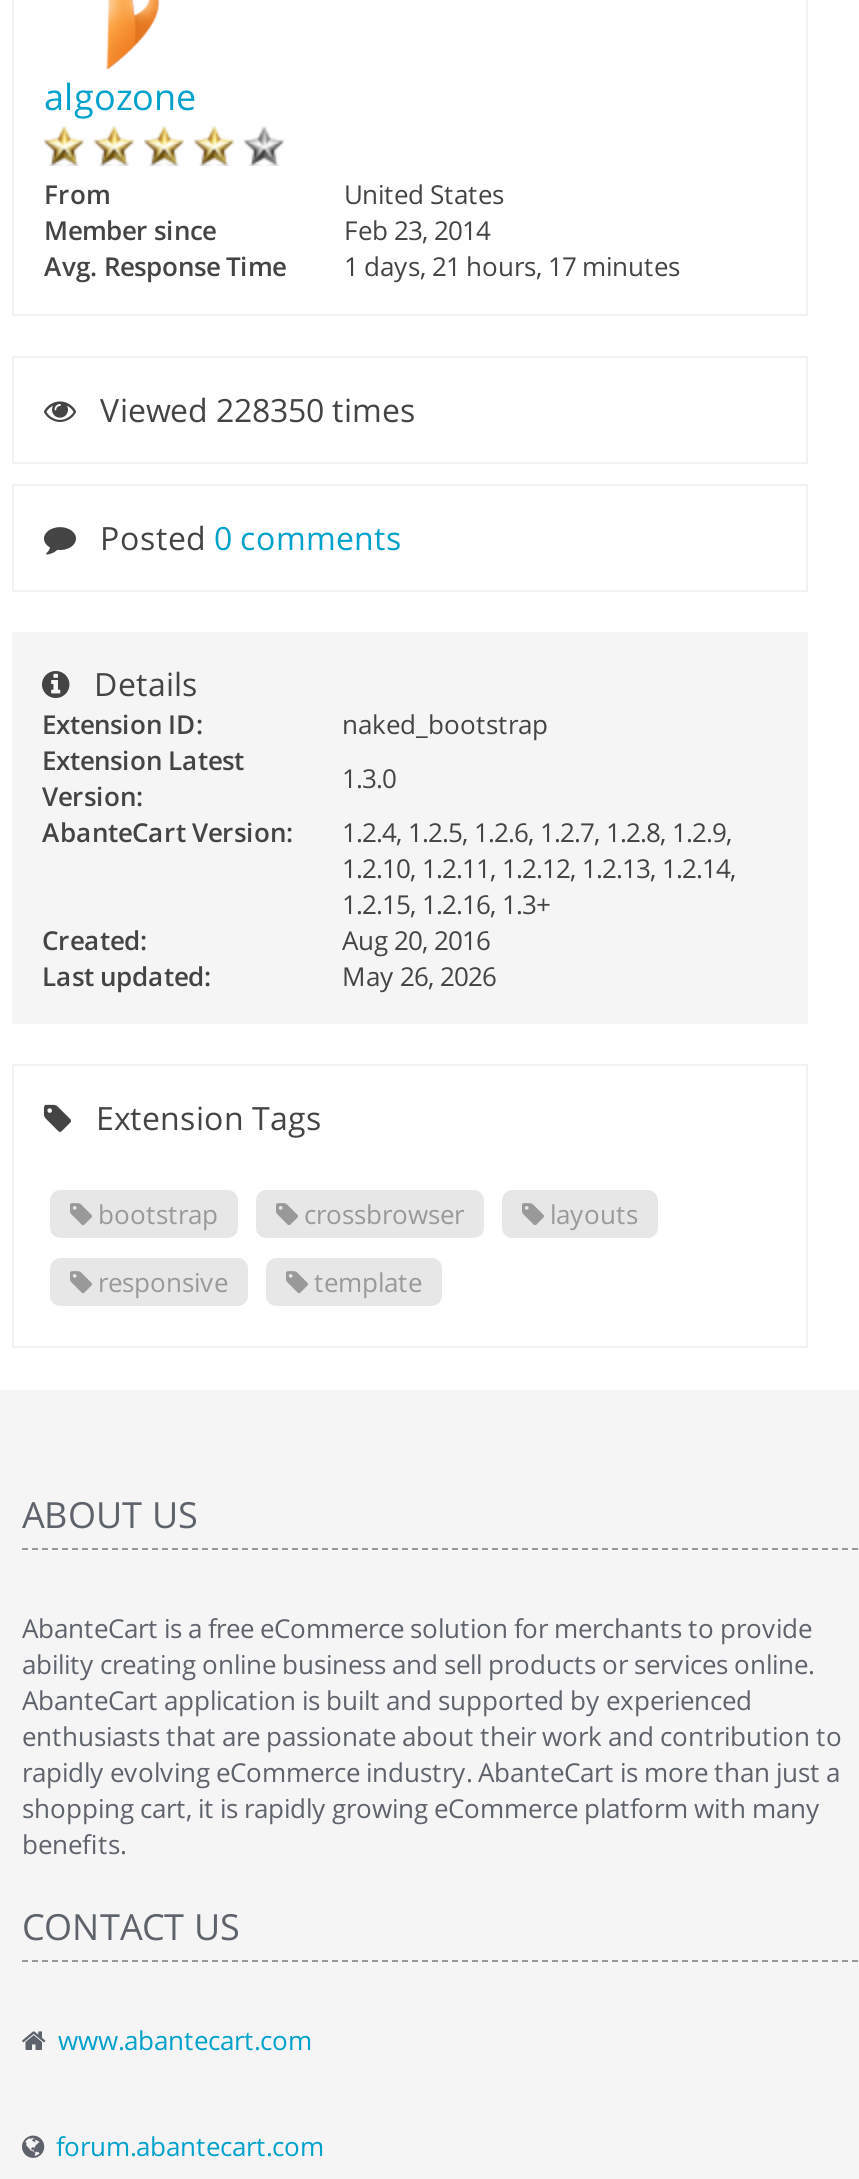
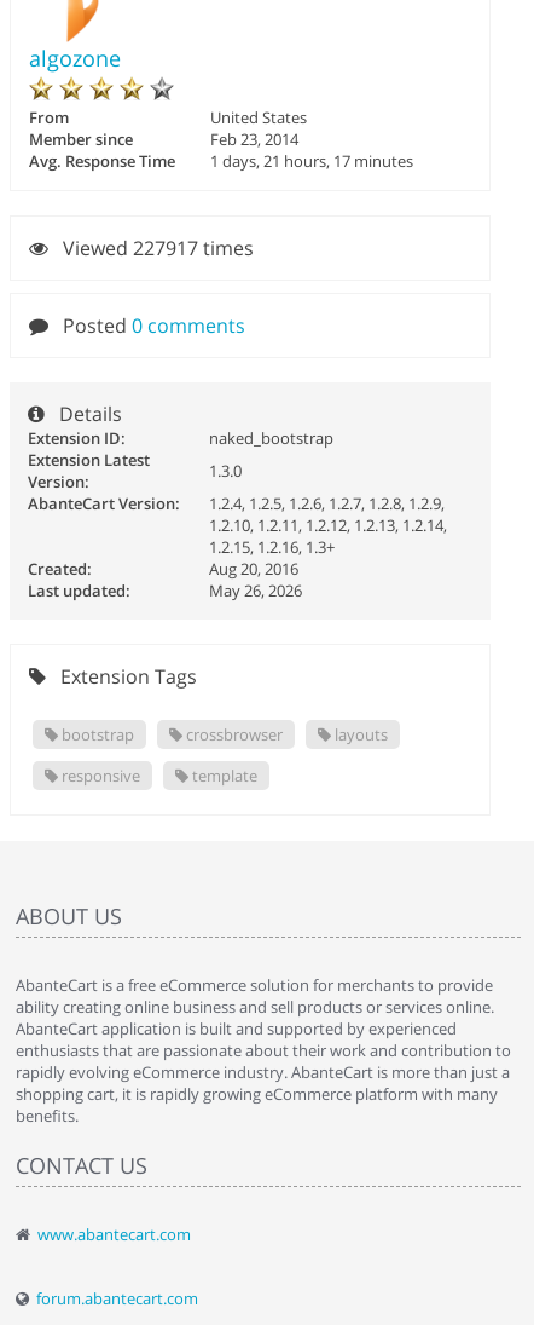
[76,389,416,433] Viewed 228350 times -> [48,235,254,262] Viewed 227917 times

